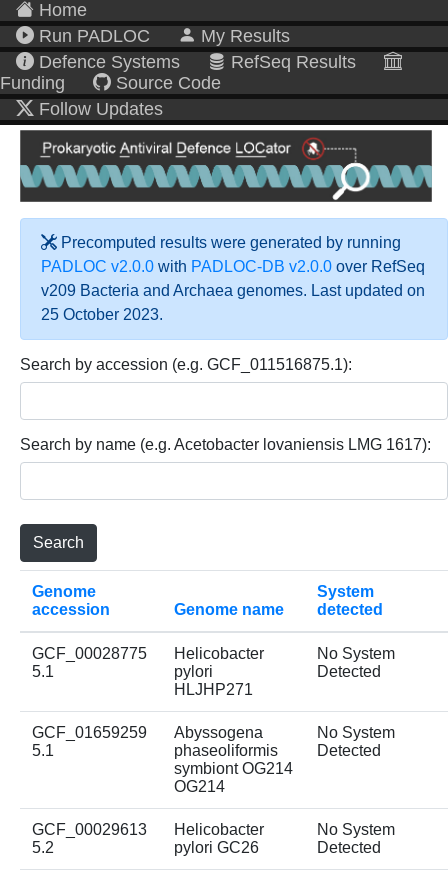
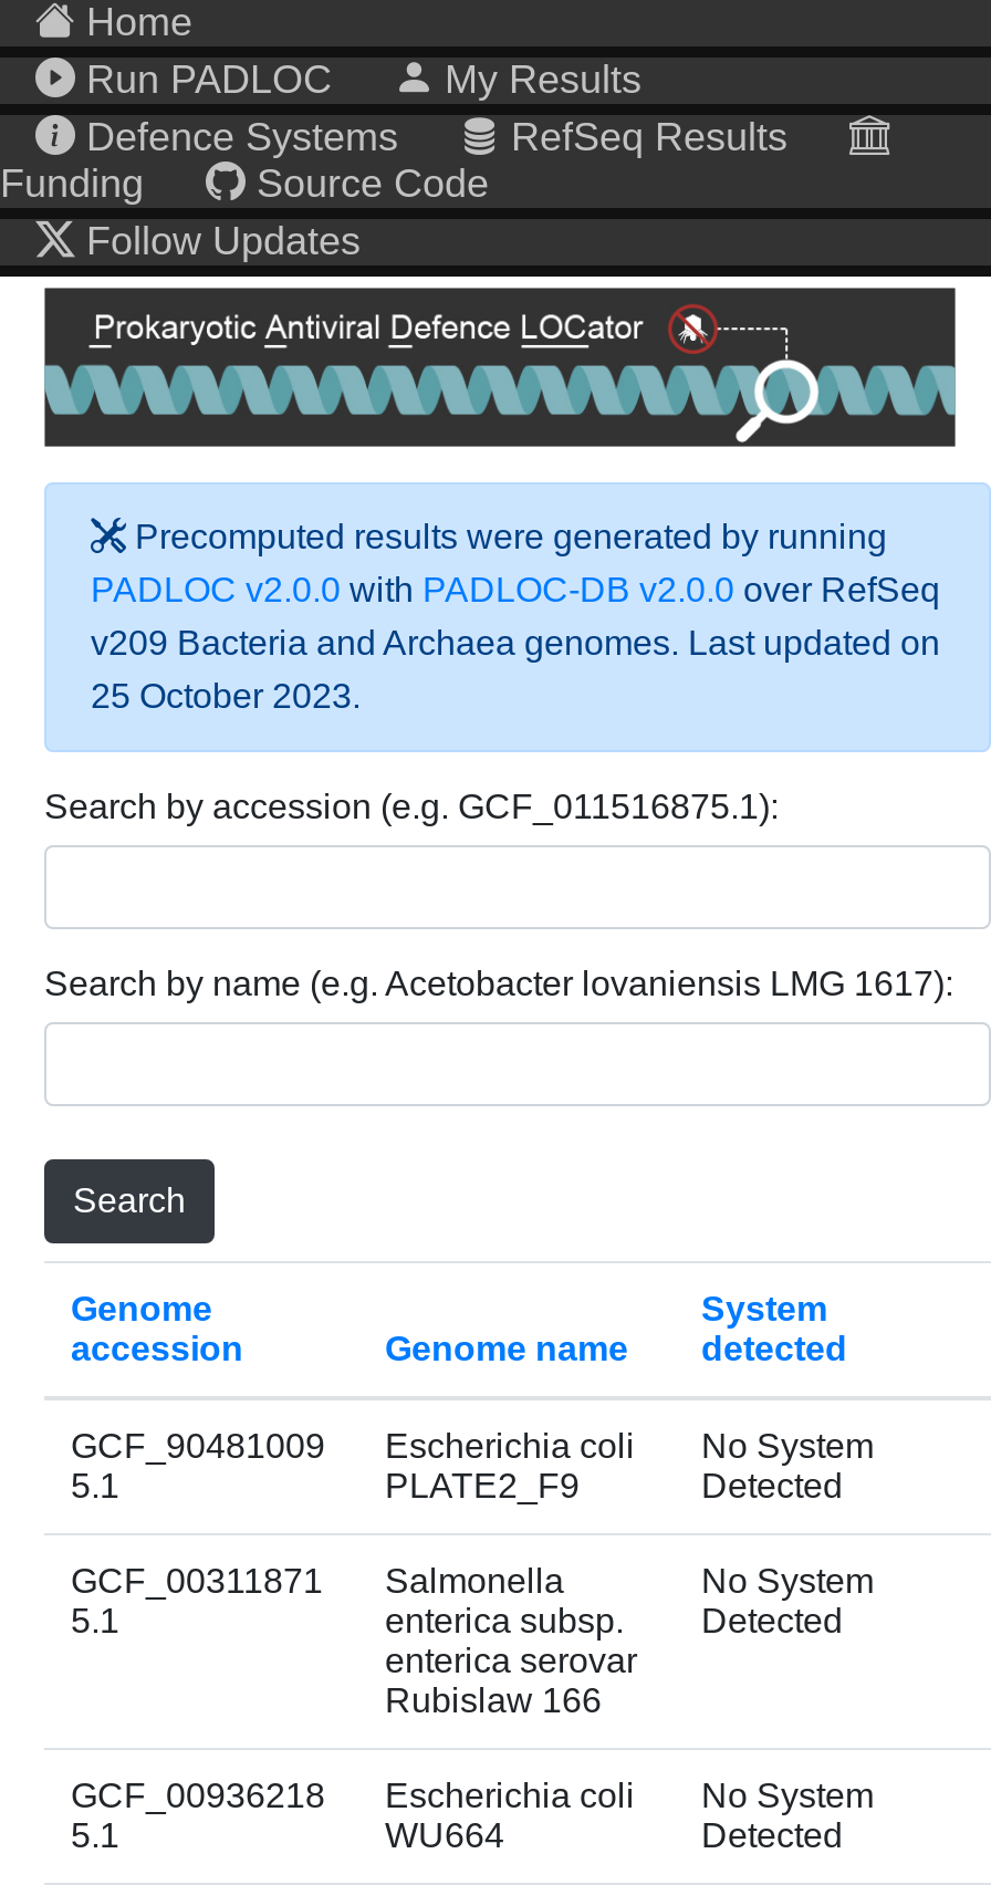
[32,645,147,662] GCF_00028775 -> [71,1427,325,1465] GCF_90481009
[174,645,264,698] Helicobacter | pylori | HLJHP271 -> [385,1427,635,1504] Escherichia coli | PLATE2_F9
[32,724,147,741] GCF_01659259 -> [71,1562,323,1600] GCF_00311871
[174,724,293,795] Abyssogena | phaseoliformis | symbiont OG214 | OG214 -> [385,1562,637,1719] Salmonella | enterica subsp. | enterica serovar | Rubislaw 166
[32,821,147,856] GCF_00029613 | 5.2 -> [71,1777,325,1854] GCF_00936218 | 5.1
[174,821,264,856] Helicobacter | pylori GC26 -> [385,1777,635,1854] Escherichia coli | WU664

